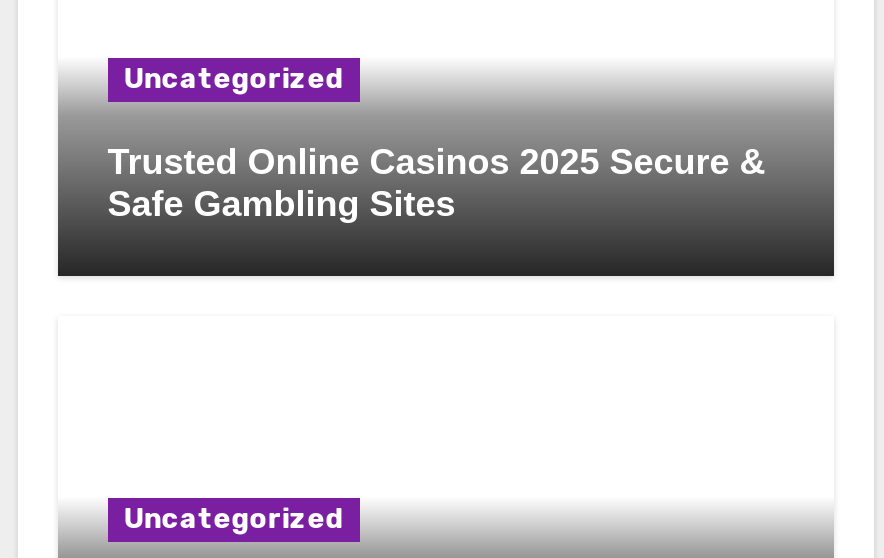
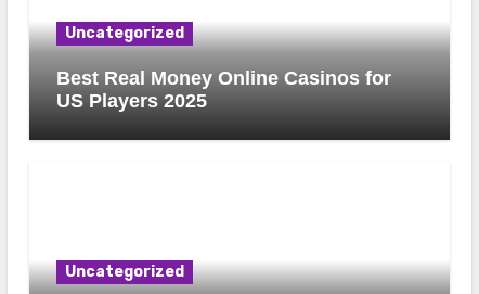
[108,142,766,224] Trusted Online Casinos 2025 Secure & | Safe Gambling Sites -> [56,67,391,112] Best Real Money Online Casinos for | US Players 2025

